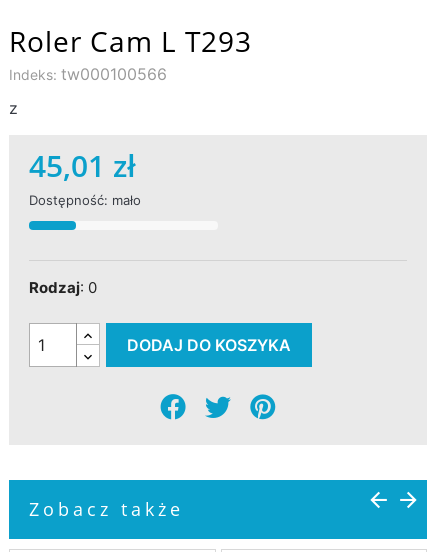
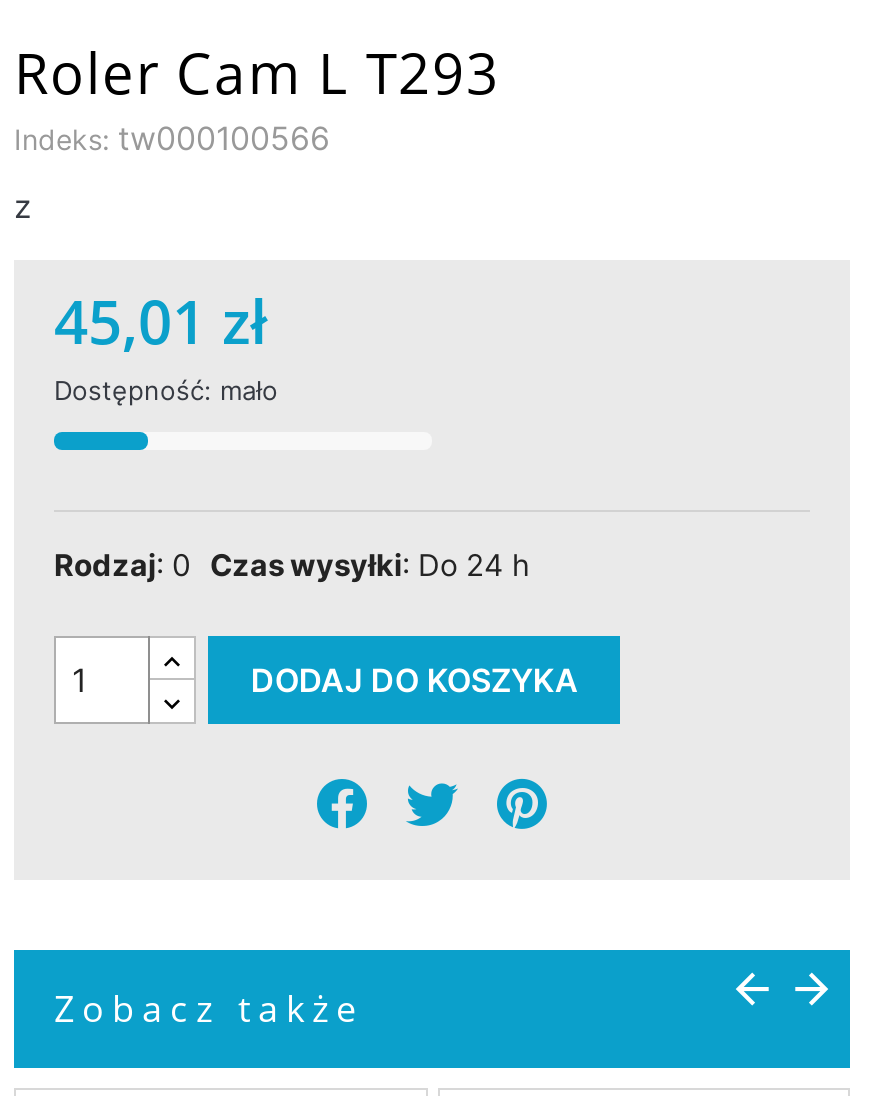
[29,278,97,297] Rodzaj: 0 -> [54,546,530,584] Rodzaj: 0 Czas wysyłki: Do 24 h

